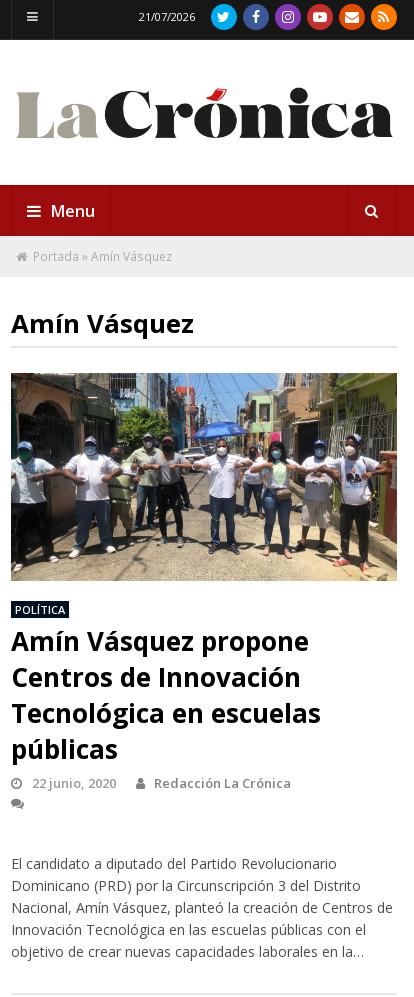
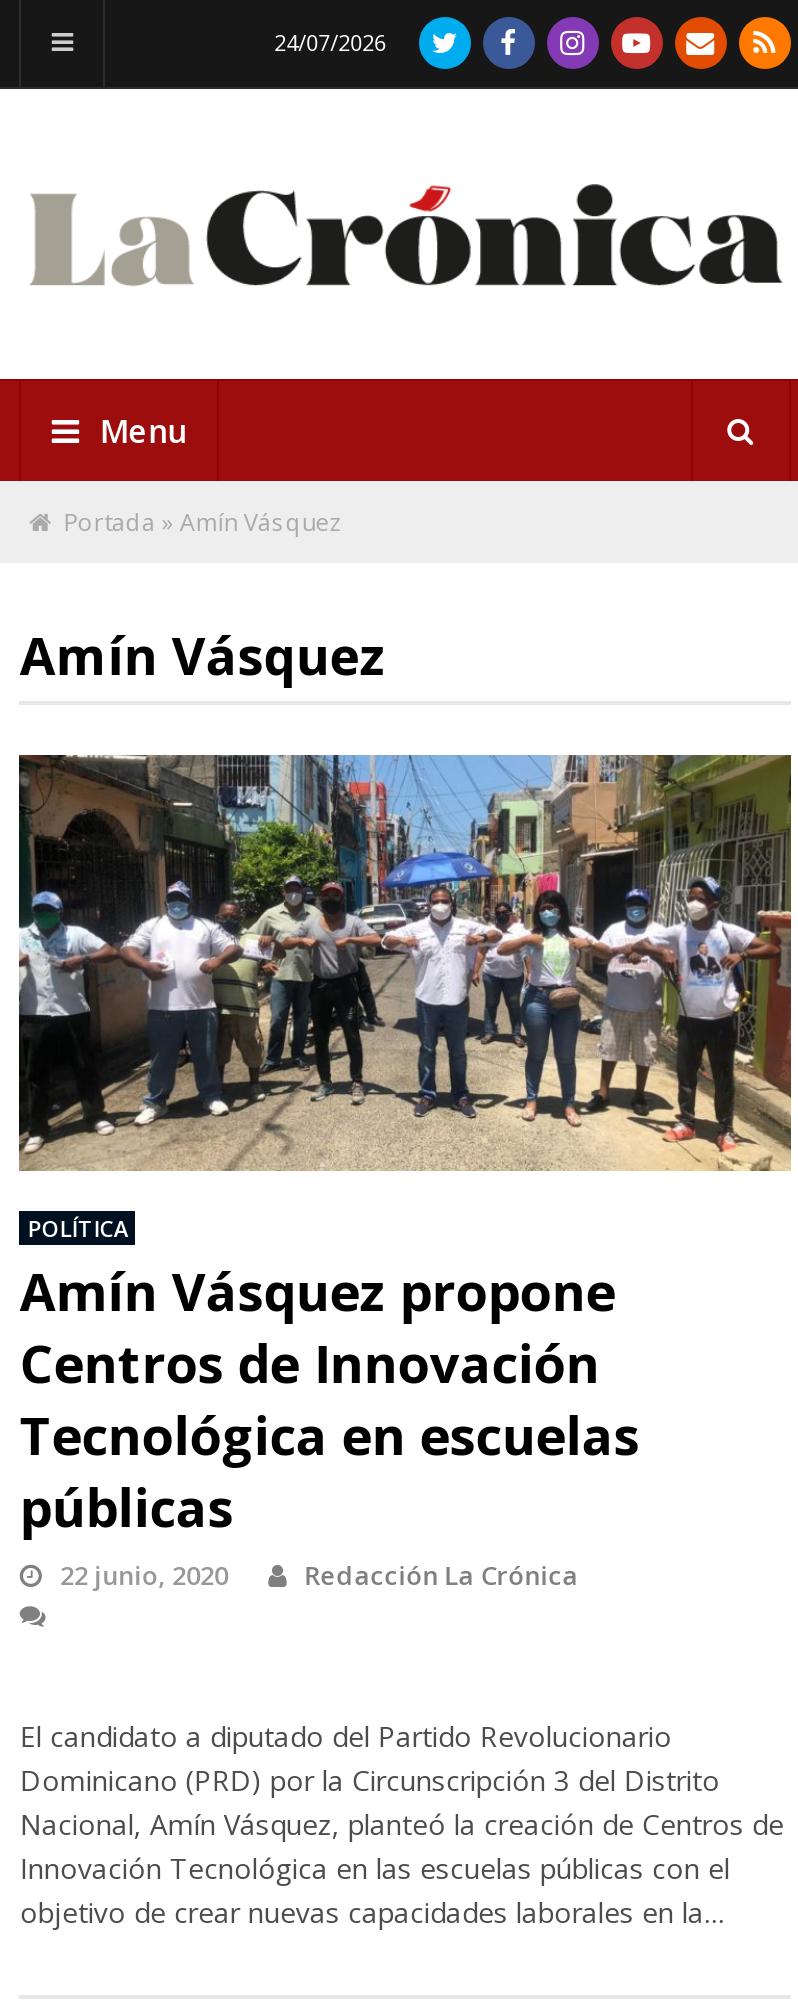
[139,9,195,24] 21/07/2026 -> [274,27,386,57] 24/07/2026

